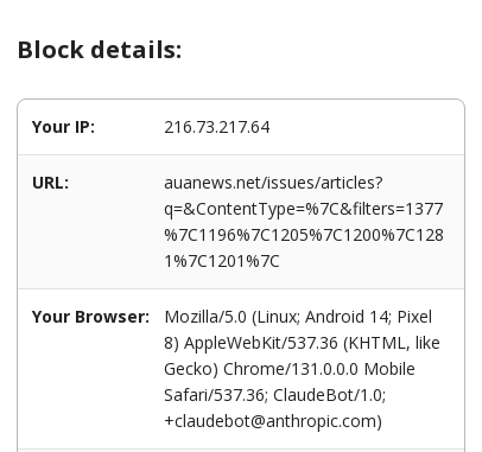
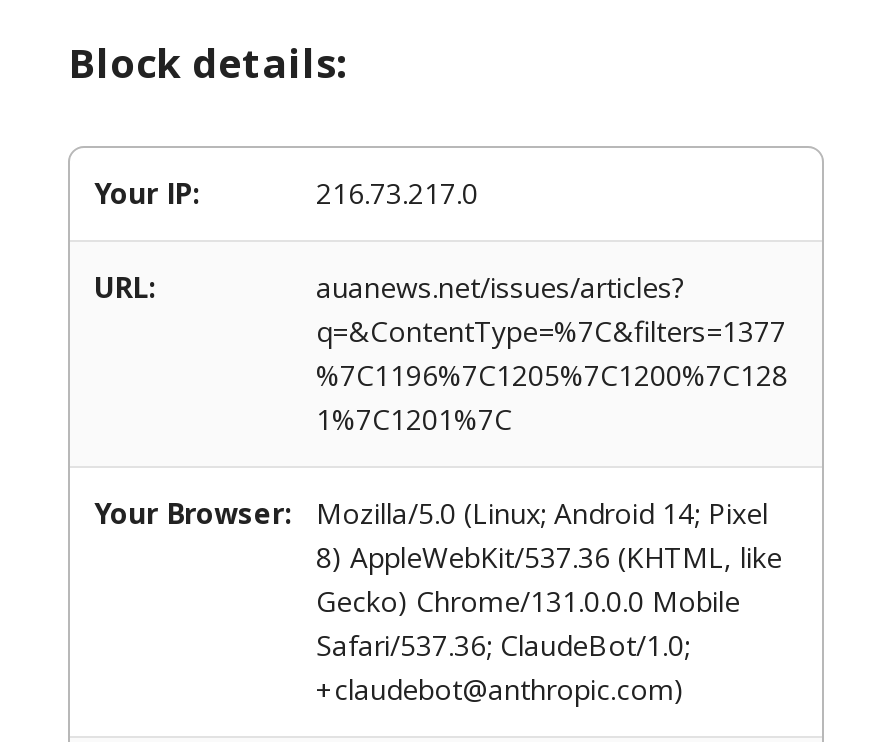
[164,115,269,138] 216.73.217.64 -> [316,174,478,212] 216.73.217.0

